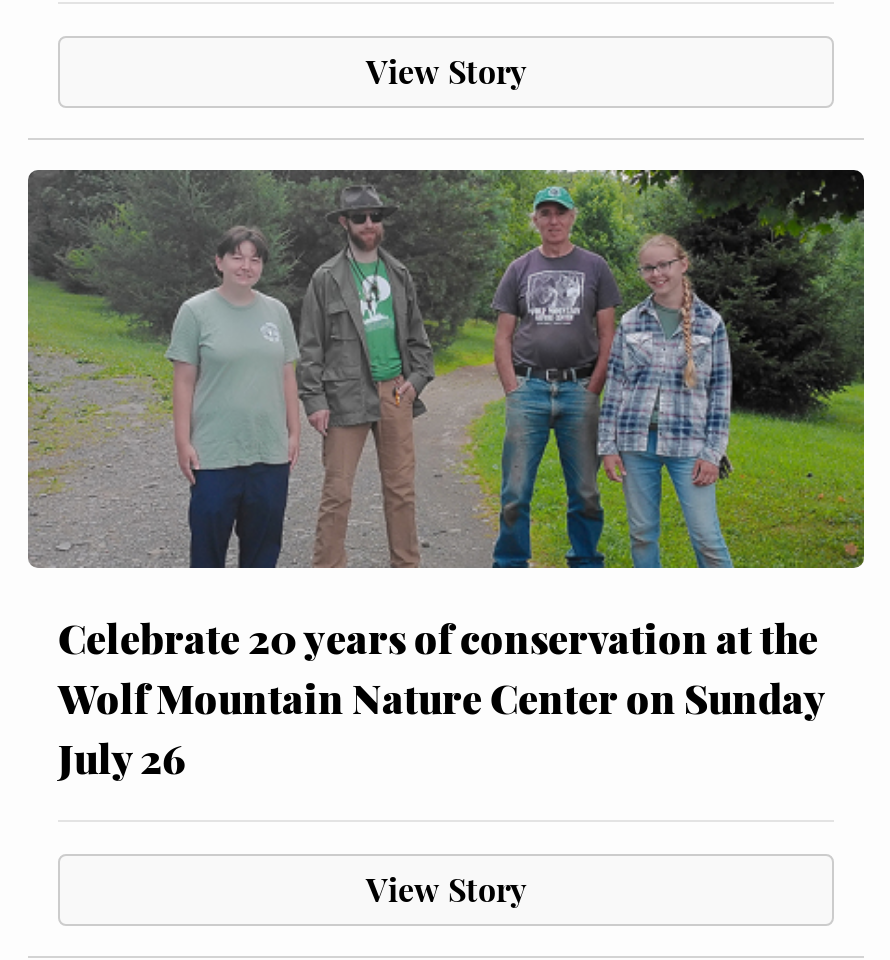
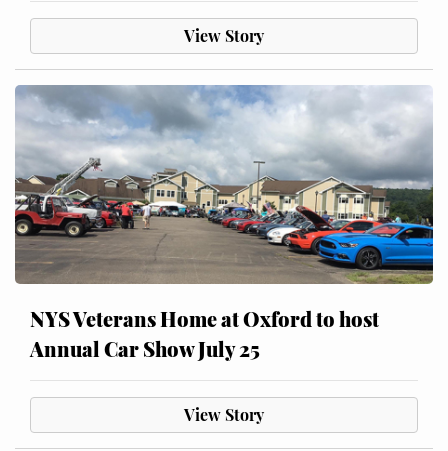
[28,167,866,783] [image] | Celebrate 20 years of conservation at the | Wolf Mountain Nature Center on Sunday | July 26 -> [15,85,434,362] [image] | NYS Veterans Home at Oxford to host | Annual Car Show July 25

